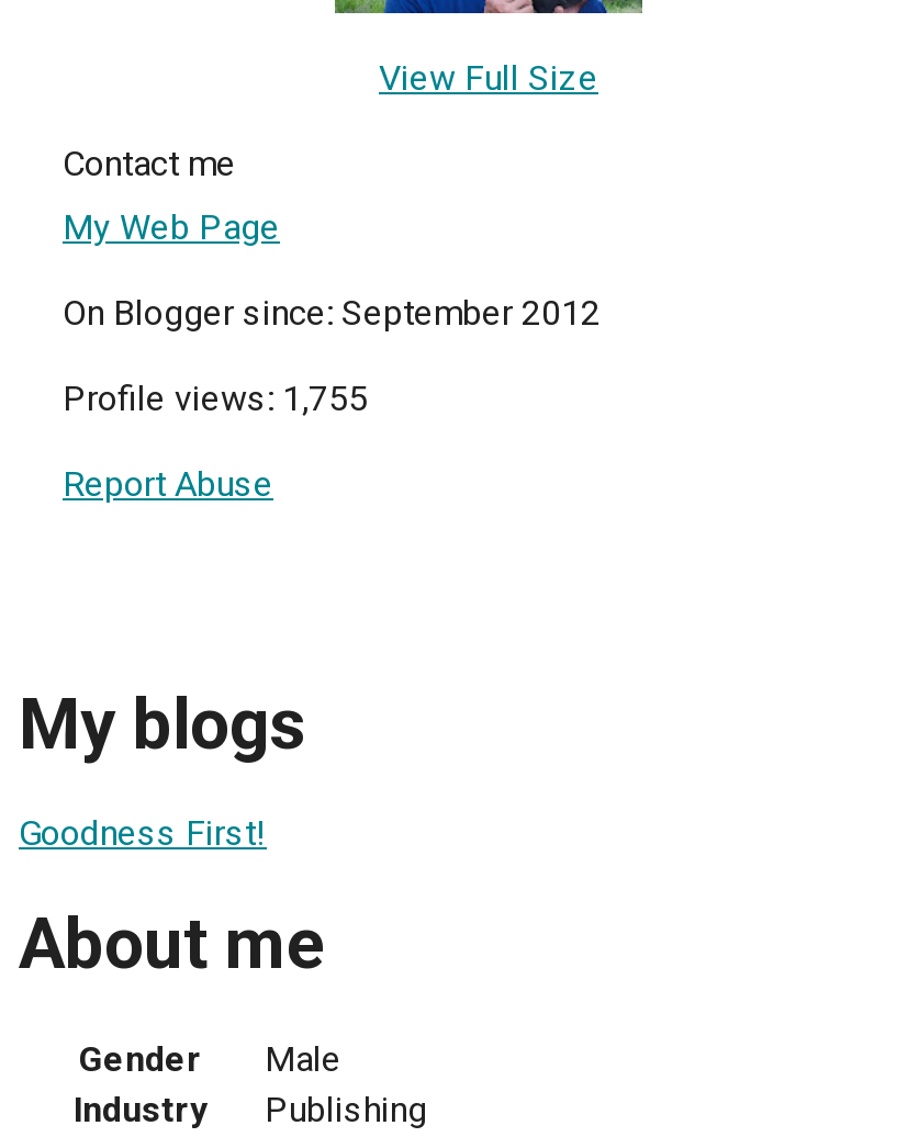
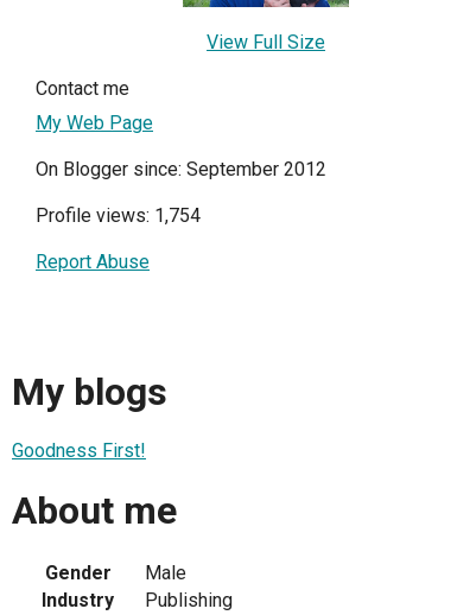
[63,376,368,418] Profile views: 1,755 -> [36,204,201,226] Profile views: 1,754

